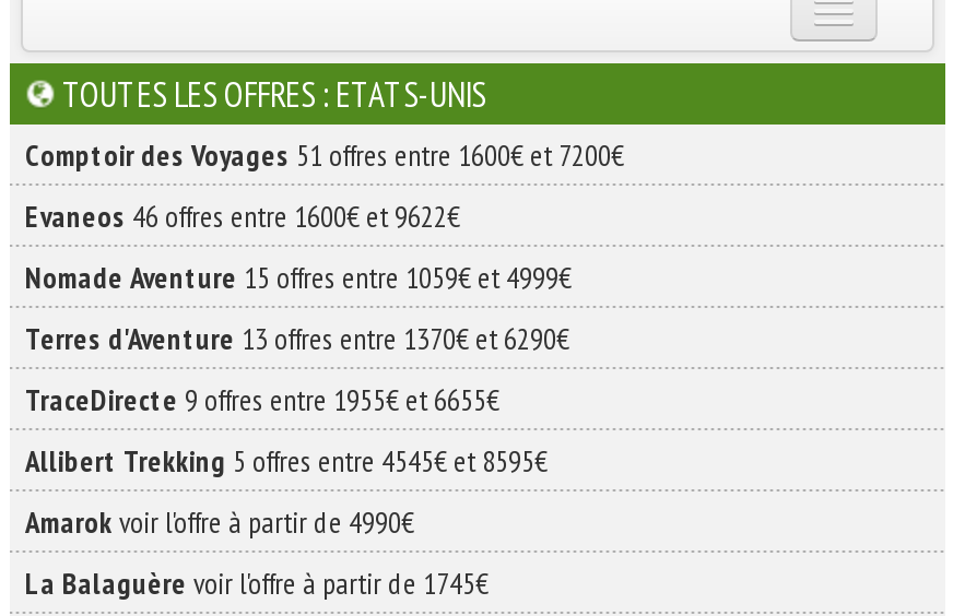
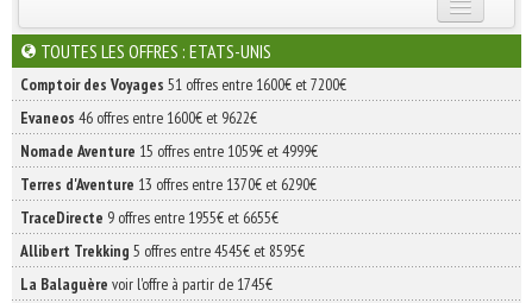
[25,502,414,542] Amarok voir l'offre à partir de 4990€ -> none

